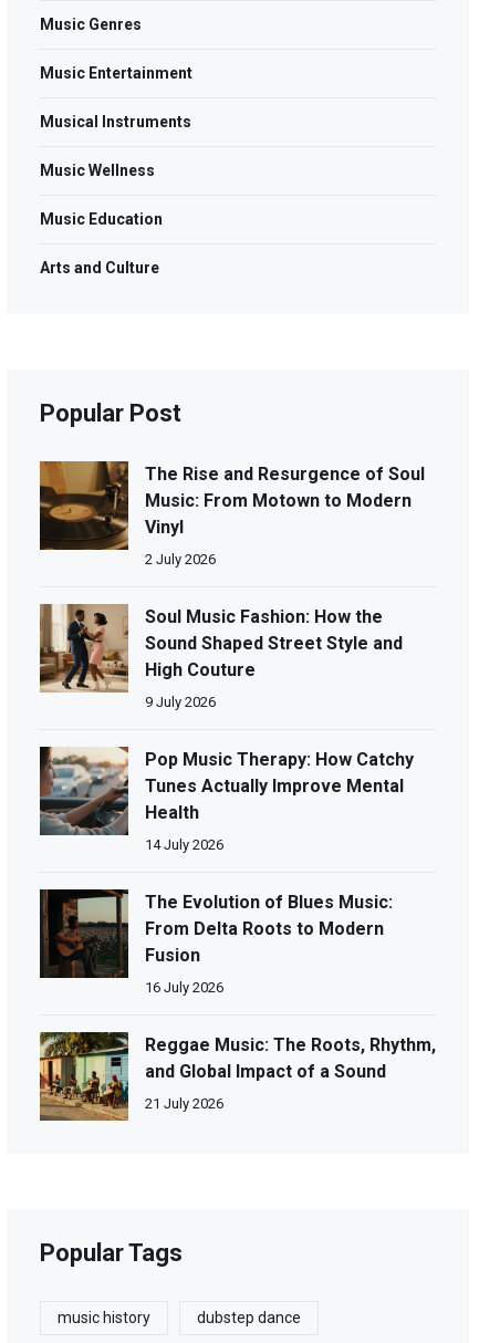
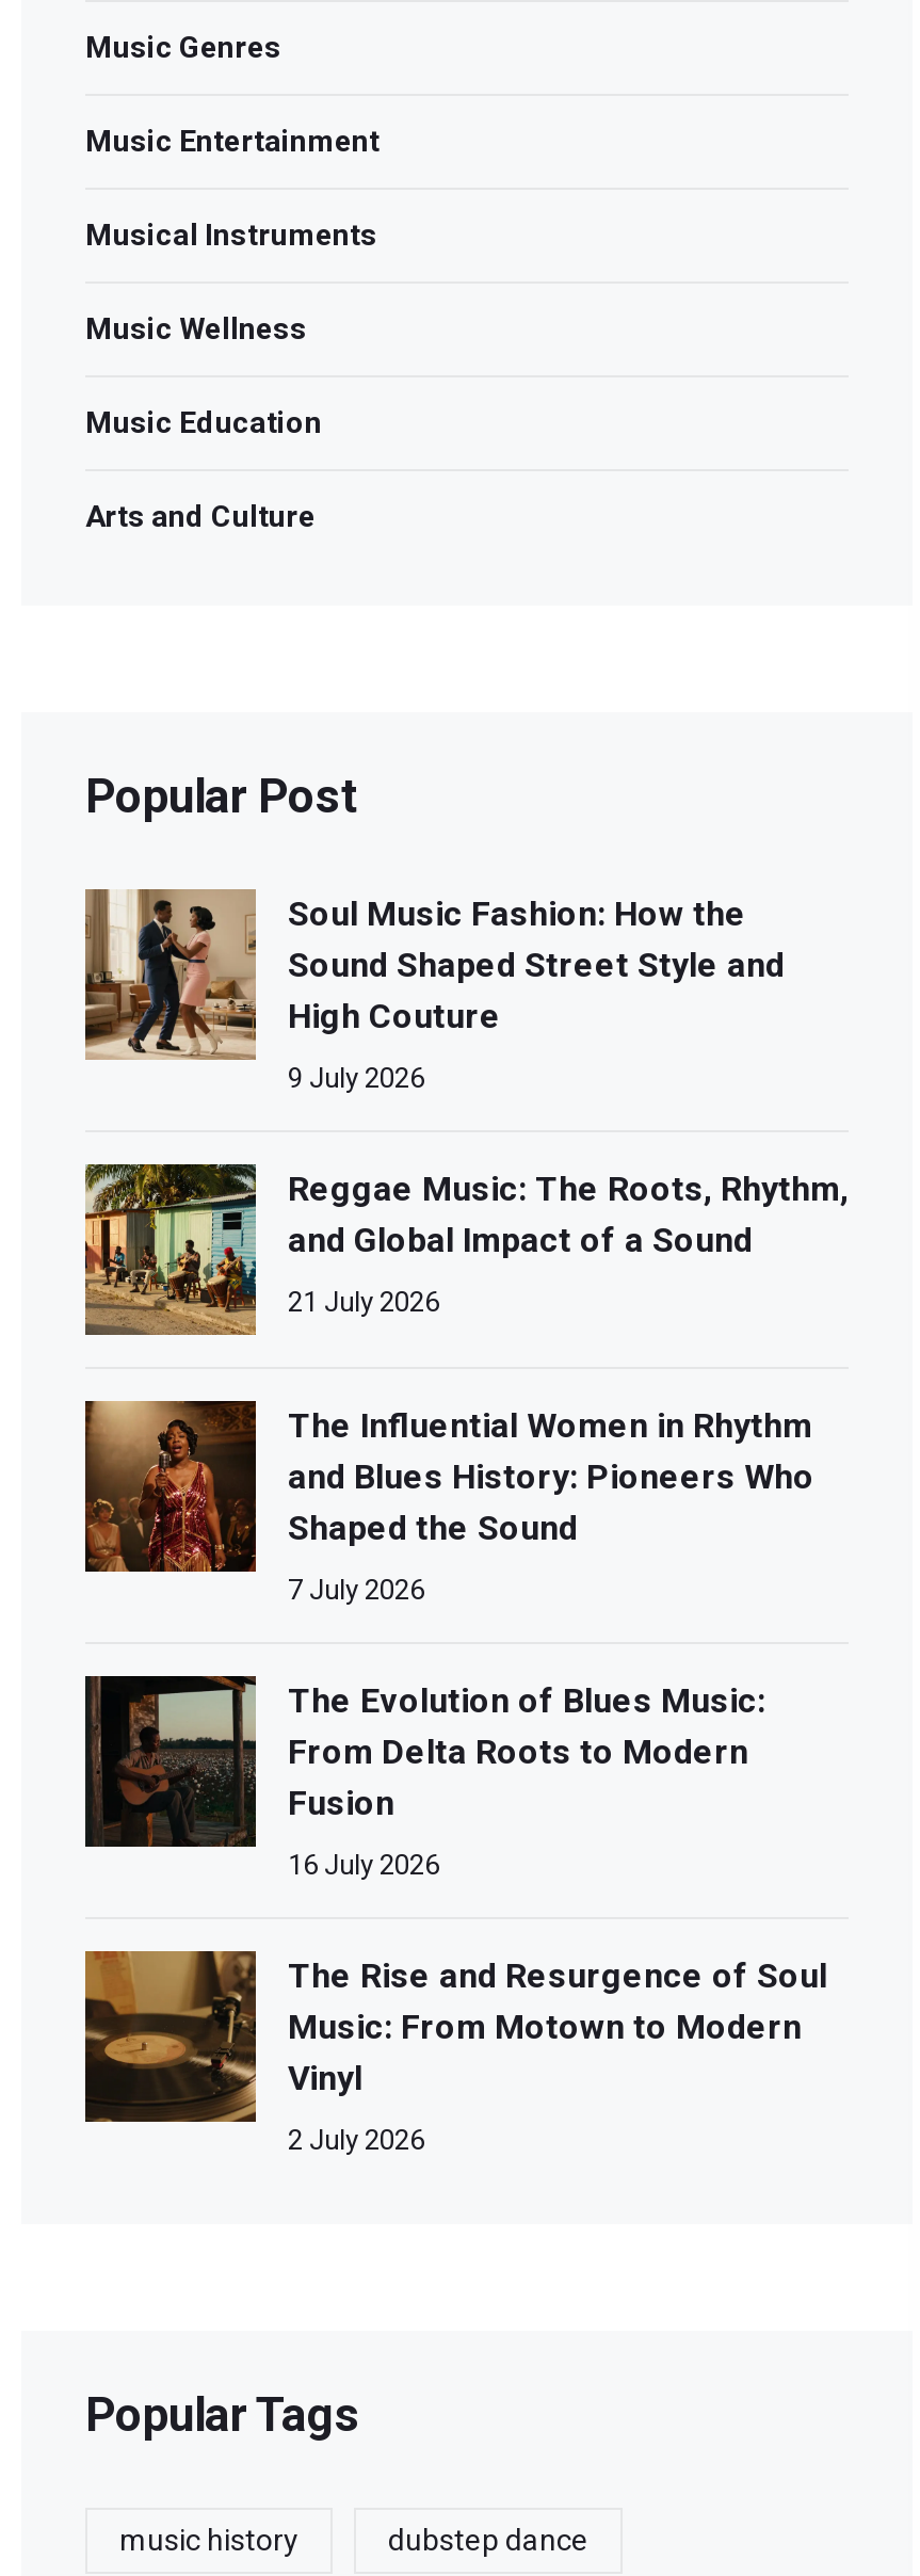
none -> [288,1406,814,1606] The Influential Women in Rhythm | and Blues History: Pioneers Who | Shaped the Sound | 7 July 2026
moved [39,459,425,568] -> [83,1947,827,2156]: [image] | The Rise and Resurgence of Soul | Music: From Motown to Modern | Vinyl | 2 July 2026
moved [40,603,403,710] -> [83,889,785,1094]: [image] | Soul Music Fashion: How the | Sound Shaped Street Style and | High Couture | 9 July 2026
[39,746,129,836] [image] -> [83,1399,258,1574] [image]
[145,749,414,853] Pop Music Therapy: How Catchy | Tunes Actually Improve Mental | Health | 14 July 2026 -> none
moved [39,888,436,1112] -> [83,1169,849,1881]: [image] | The Evolution of Blues Music: | From Delta Roots to Modern | Fusion | 16 July 2026 | Reggae Music: The Roots, Rhythm, | and Global Impact of a Sound | 21 July 2026

